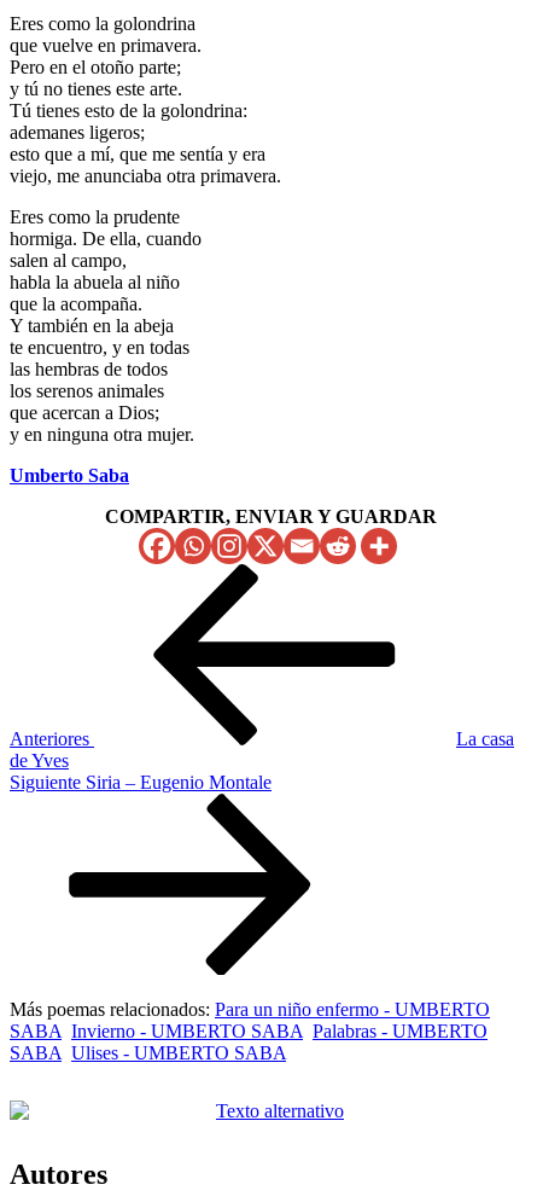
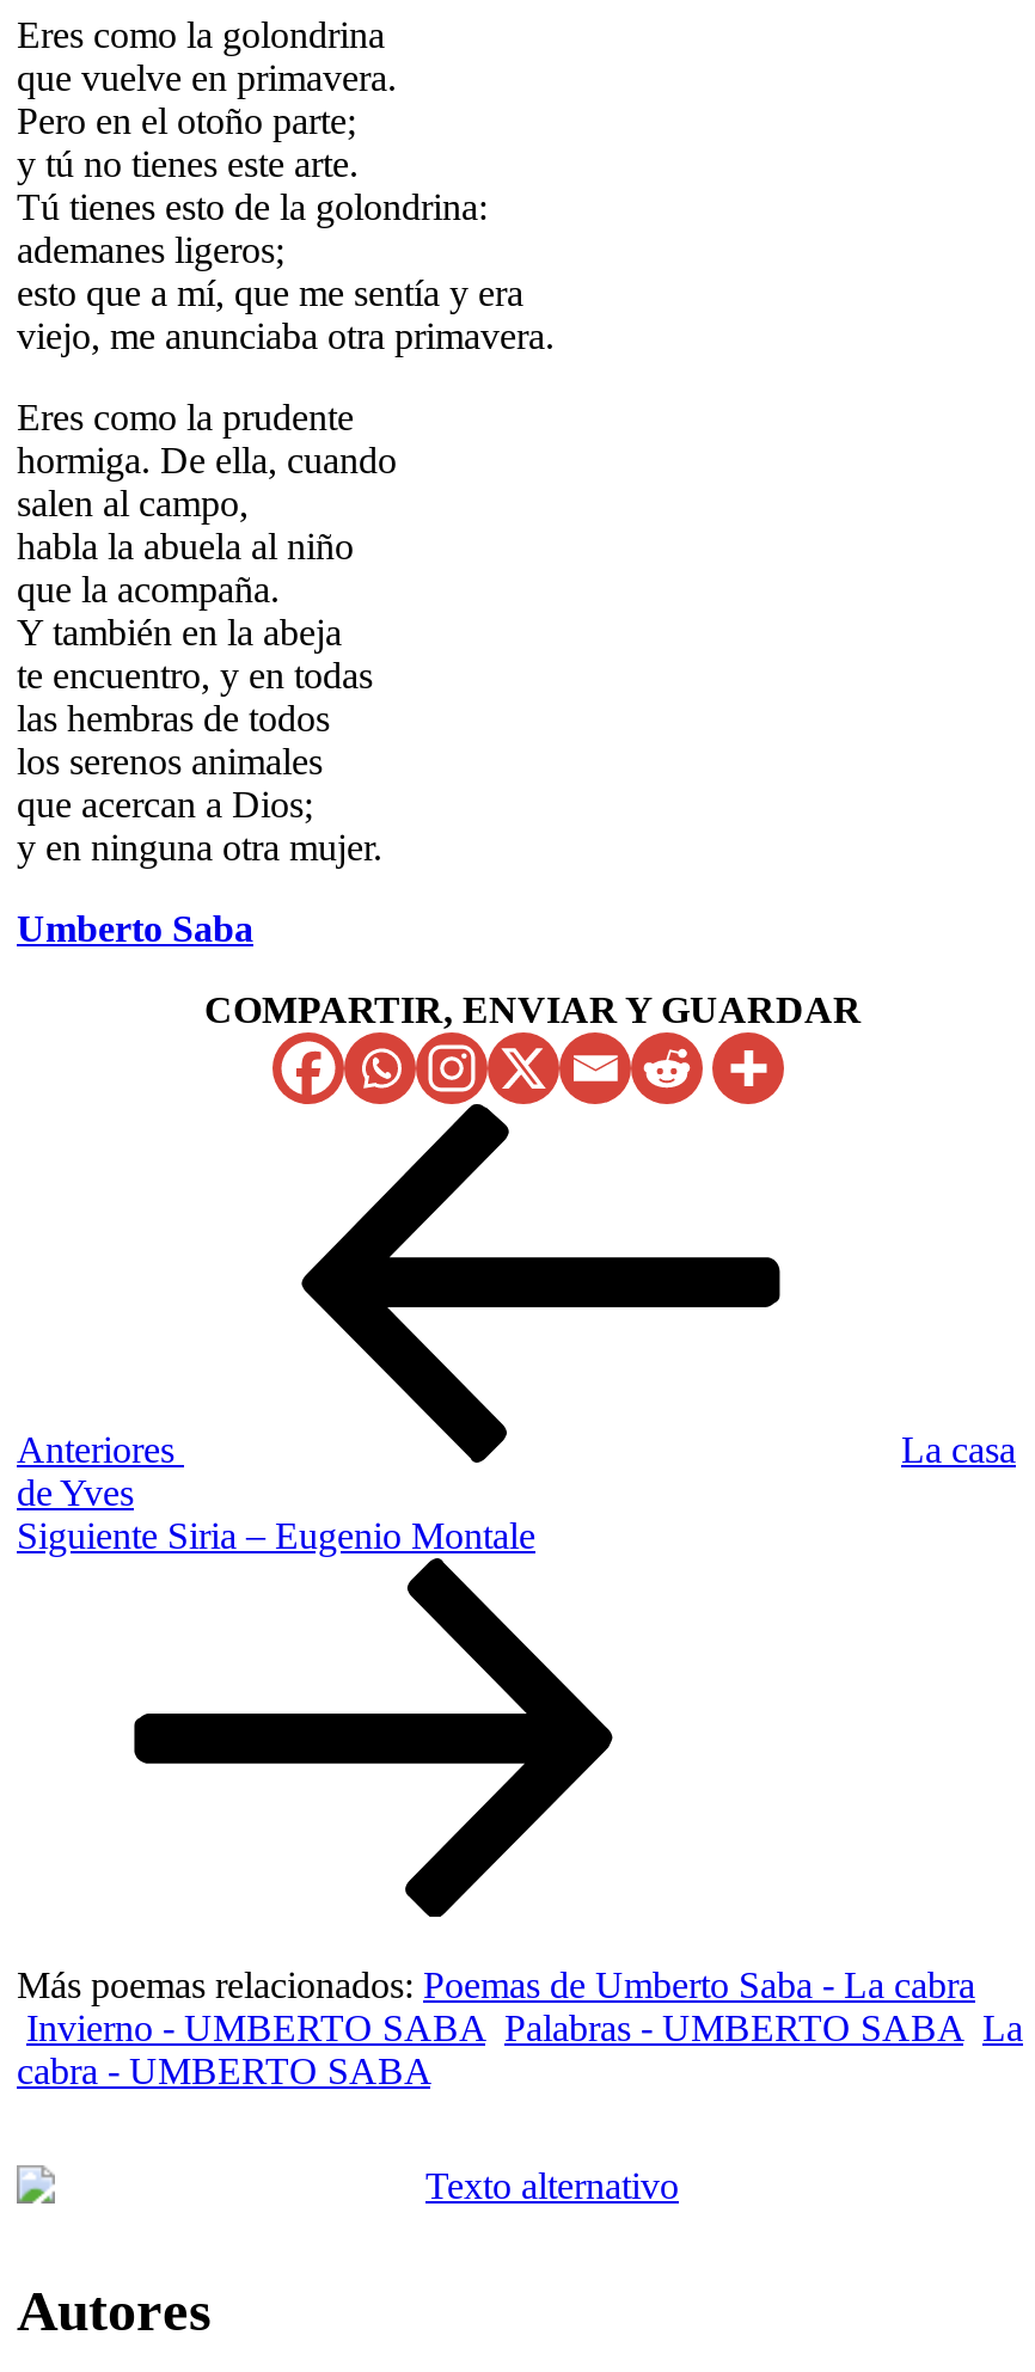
[10,999,490,1063] Más poemas relacionados: Para un niño enfermo - UMBERTO | SABA Invierno - UMBERTO SABA Palabras - UMBERTO | SABA Ulises - UMBERTO SABA -> [17,1964,1023,2090] Más poemas relacionados: Poemas de Umberto Saba - La cabra | Invierno - UMBERTO SABA Palabras - UMBERTO SABA La | cabra - UMBERTO SABA

